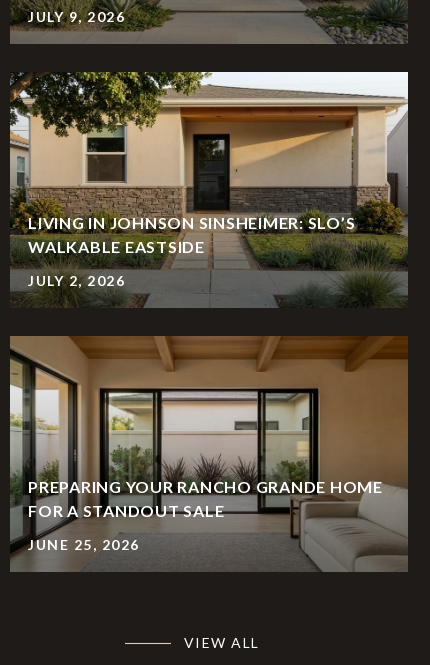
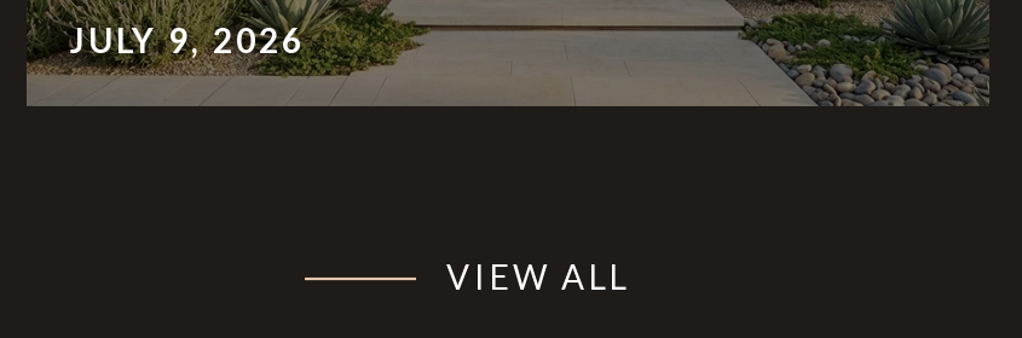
[9,71,409,308] [image] | LIVING IN JOHNSON SINSHEIMER: SLO’S | WALKABLE EASTSIDE | JULY 2, 2026 -> none
[9,335,408,572] [image] | PREPARING YOUR RANCHO GRANDE HOME | FOR A STANDOUT SALE | JUNE 25, 2026 -> none

